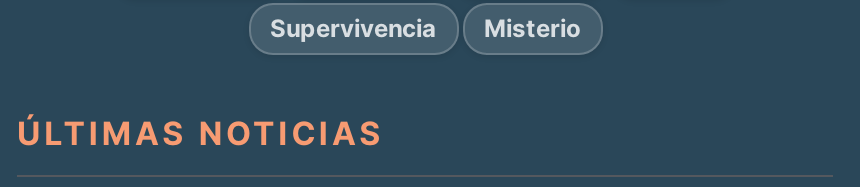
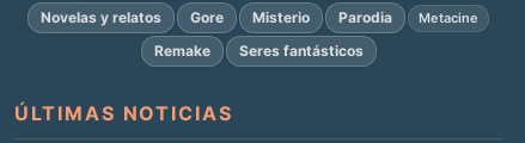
[270,13,436,43] Supervivencia -> [41,8,224,26] Novelas y relatos | Gore
none -> [154,8,478,60] Parodia | Metacine | Remake | Seres fantásticos

